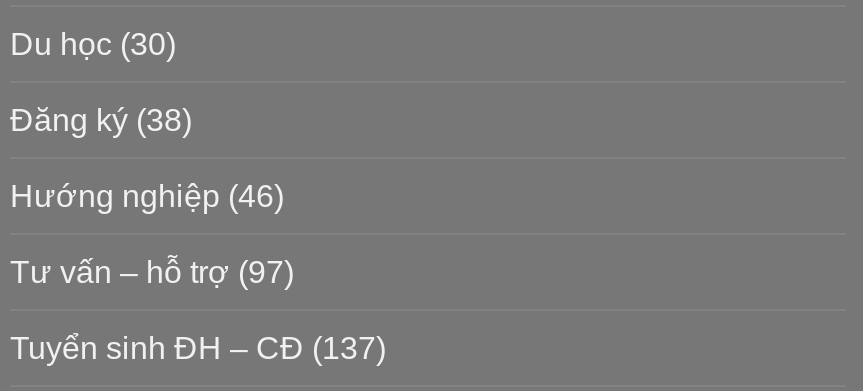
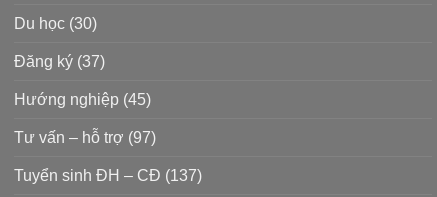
[10,103,192,137] Đăng ký (38) -> [14,53,105,70] Đăng ký (37)
[10,179,284,213] Hướng nghiệp (46) -> [14,91,151,108] Hướng nghiệp (45)

